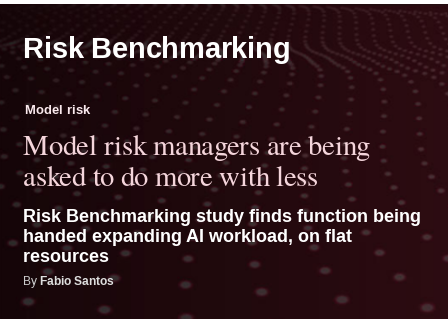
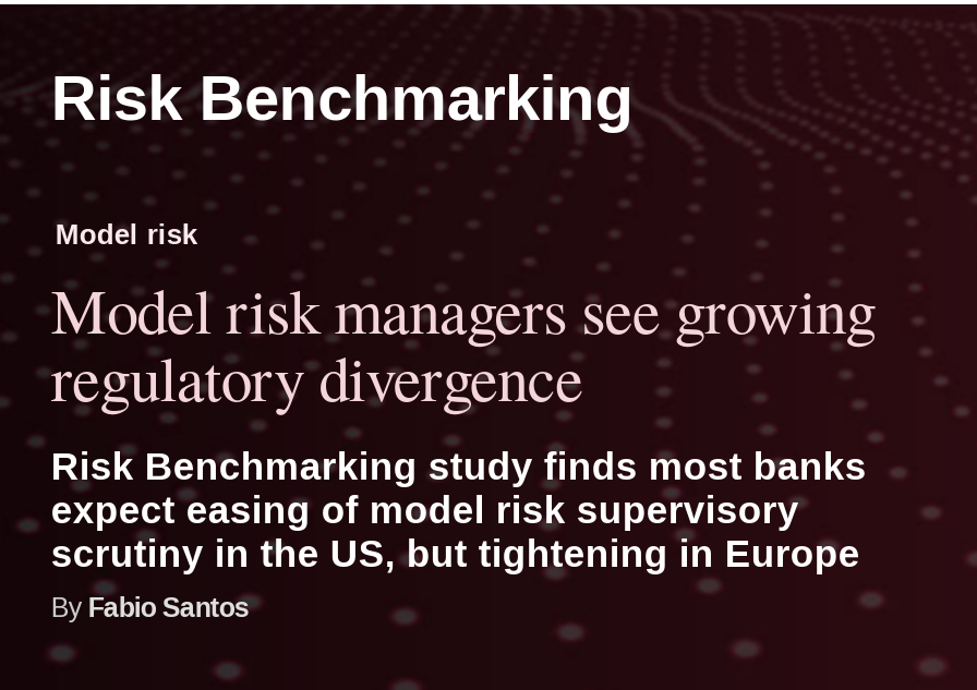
[23,125,421,269] Model risk managers are being | asked to do more with less | Risk Benchmarking study finds function being | handed expanding AI workload, on flat | resources -> [51,268,875,582] Model risk managers see growing | regulatory divergence | Risk Benchmarking study finds most banks | expect easing of model risk supervisory | scrutiny in the US, but tightening in Europe

